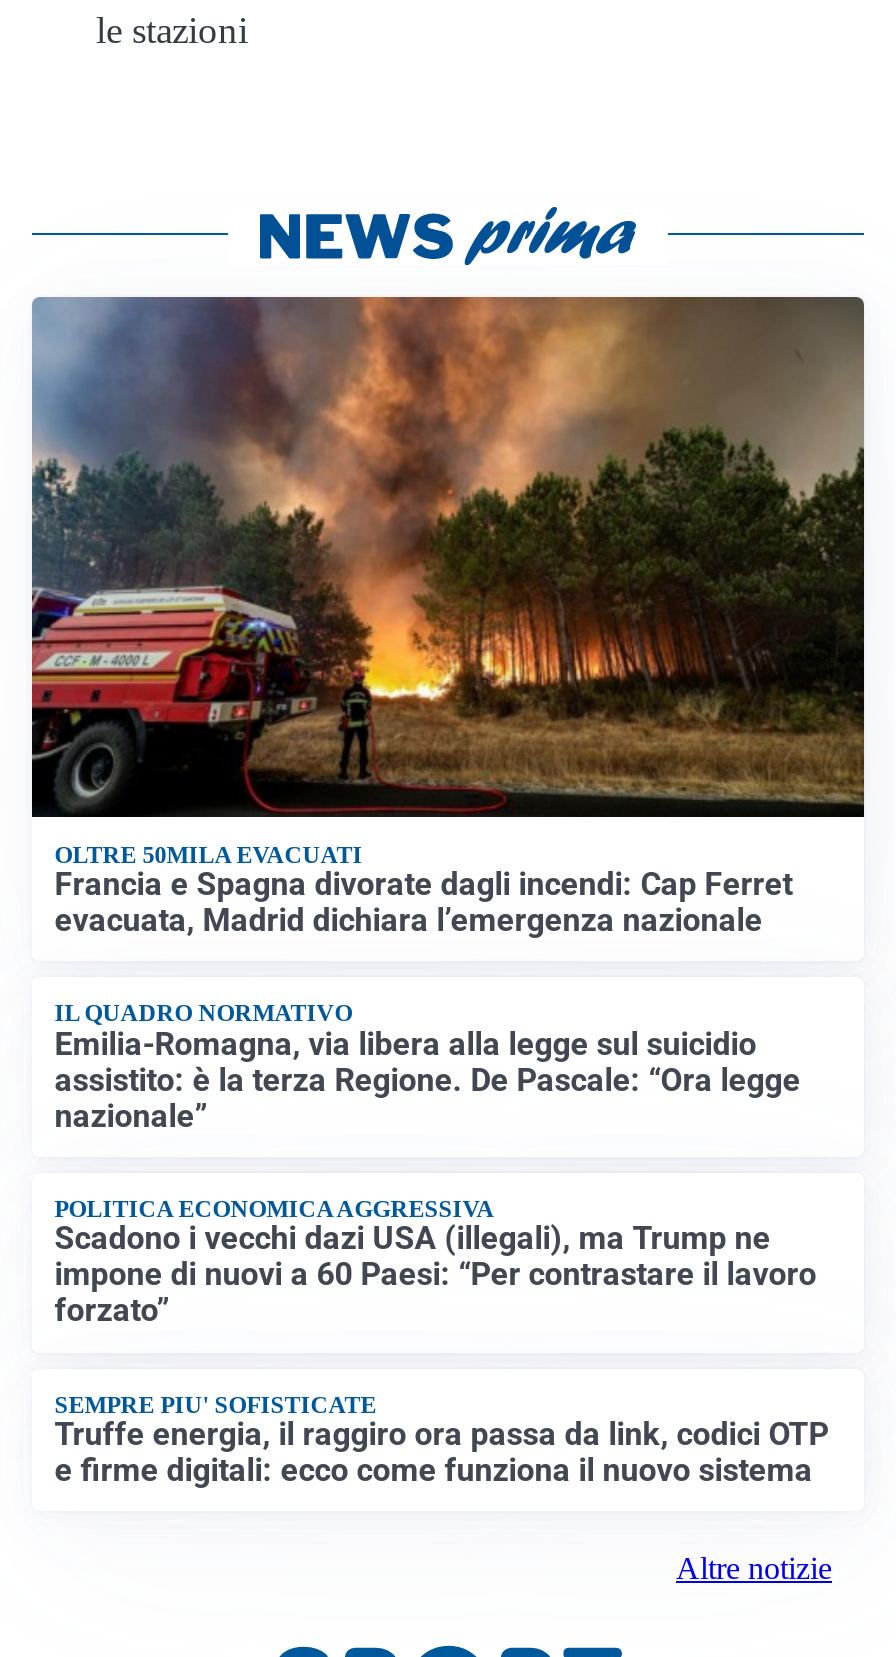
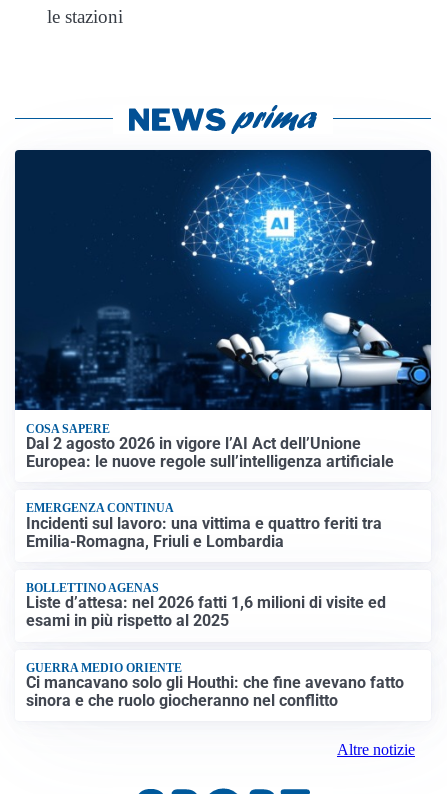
[30,295,866,939] [image] | OLTRE 50MILA EVACUATI | Francia e Spagna divorate dagli incendi: Cap Ferret | evacuata, Madrid dichiara l’emergenza nazionale -> [14,149,432,471] [image] | COSA SAPERE | Dal 2 agosto 2026 in vigore l’AI Act dell’Unione | Europea: le nuove regole sull’intelligenza artificiale
[54,1000,800,1134] IL QUADRO NORMATIVO | Emilia-Romagna, via libera alla legge sul suicidio | assistito: è la terza Regione. De Pascale: “Ora legge | nazionale” -> [26,501,382,551] EMERGENZA CONTINUA | Incidenti sul lavoro: una vittima e quattro feriti tra | Emilia-Romagna, Friuli e Lombardia
[54,1195,816,1330] POLITICA ECONOMICA AGGRESSIVA | Scadono i vecchi dazi USA (illegali), ma Trump ne | impone di nuovi a 60 Paesi: “Per contrastare il lavoro | forzato” -> [26,581,386,630] BOLLETTINO AGENAS | Liste d’attesa: nel 2026 fatti 1,6 milioni di visite ed | esami in più rispetto al 2025
[54,1391,828,1489] SEMPRE PIU' SOFISTICATE | Truffe energia, il raggiro ora passa da link, codici OTP | e firme digitali: ecco come funziona il nuovo sistema -> [26,661,404,710] GUERRA MEDIO ORIENTE | Ci mancavano solo gli Houthi: che fine avevano fatto | sinora e che ruolo giocheranno nel conflitto

